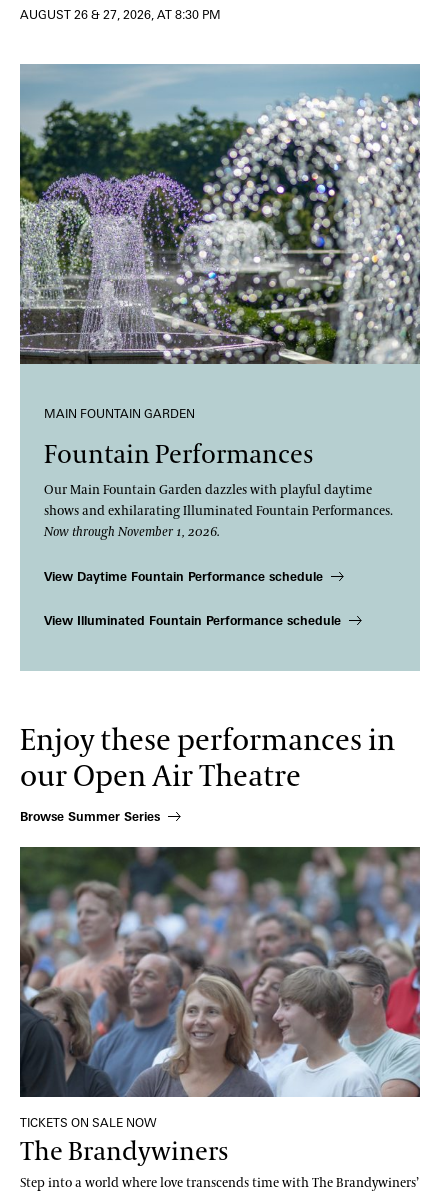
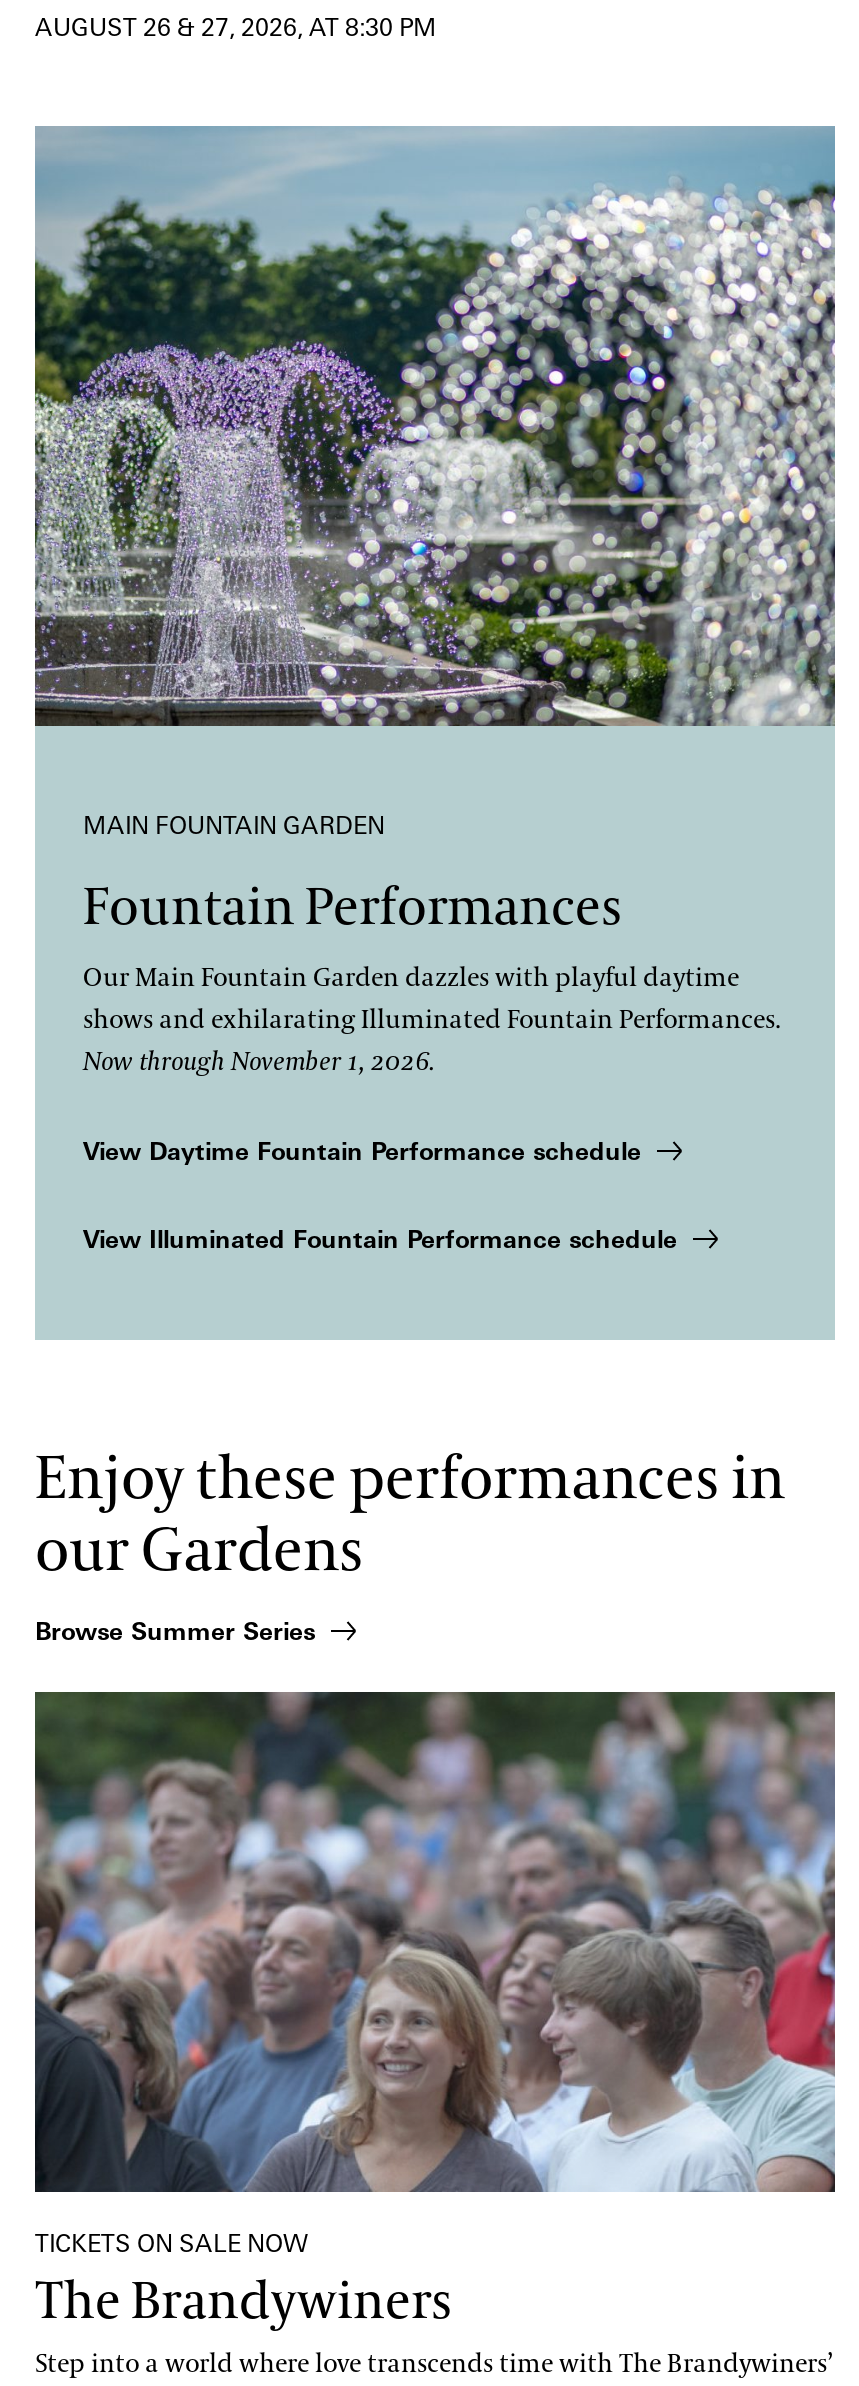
[20,758,301,796] our Open Air Theatre -> [35,1514,363,1590] our Gardens

